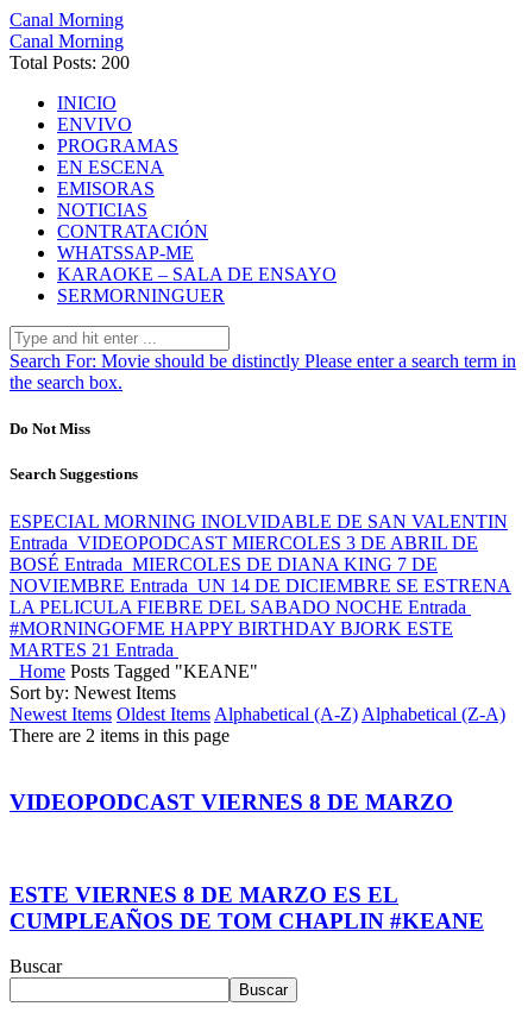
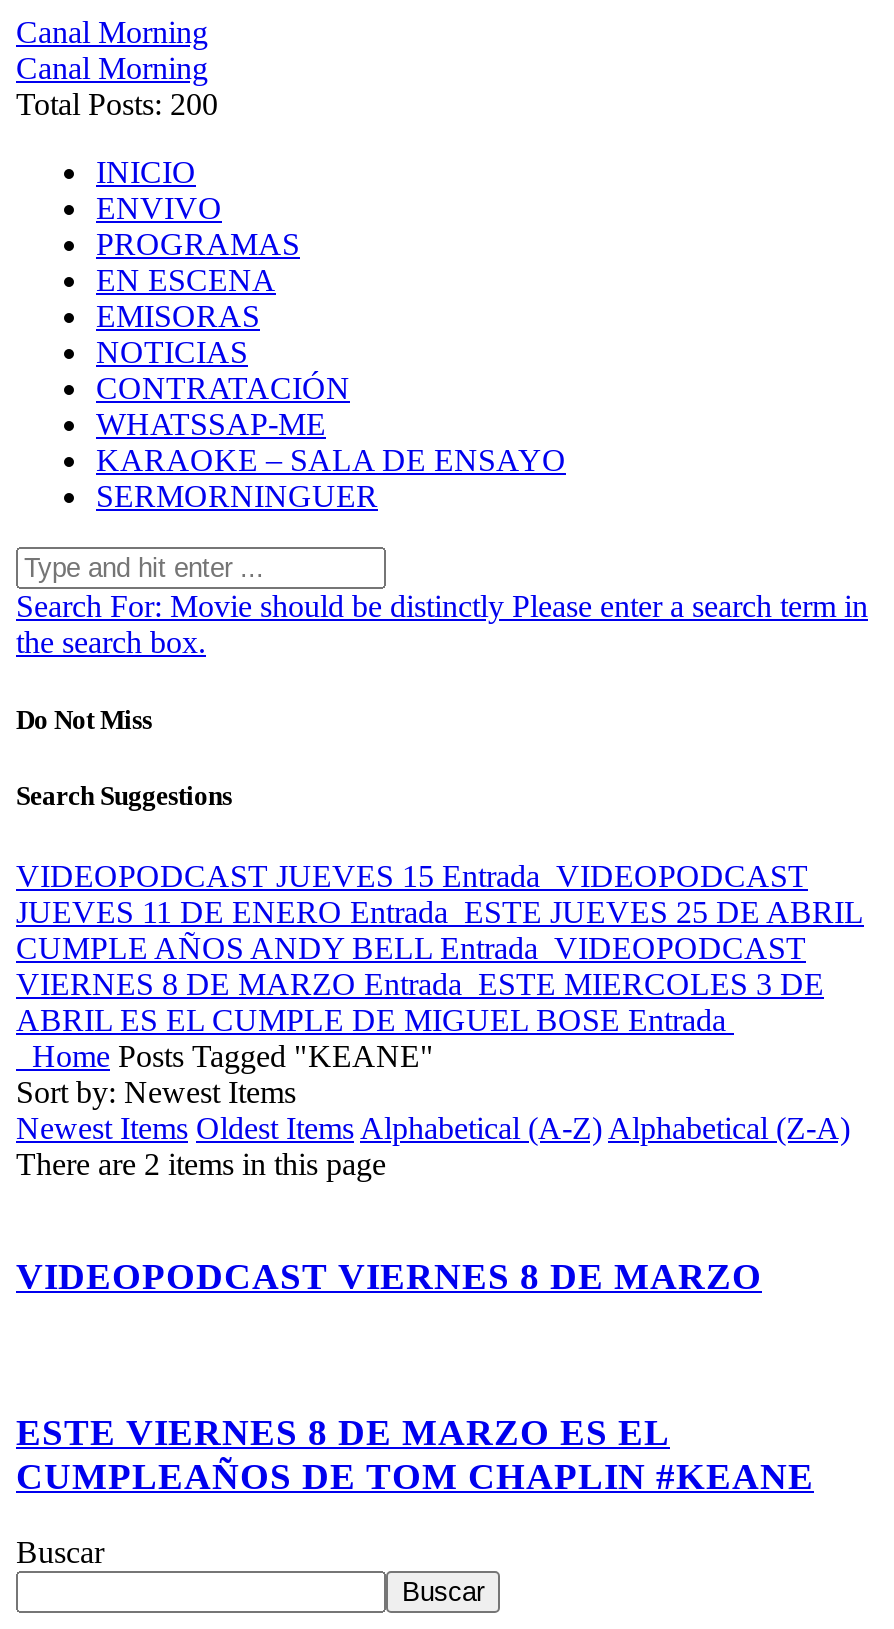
[10,511,511,659] ESPECIAL MORNING INOLVIDABLE DE SAN VALENTIN | Entrada VIDEOPODCAST MIERCOLES 3 DE ABRIL DE | BOSÉ Entrada MIERCOLES DE DIANA KING 7 DE | NOVIEMBRE Entrada UN 14 DE DICIEMBRE SE ESTRENA | LA PELICULA FIEBRE DEL SABADO NOCHE Entrada | #MORNINGOFME HAPPY BIRTHDAY BJORK ESTE | MARTES 21 Entrada -> [16,858,864,1036] VIDEOPODCAST JUEVES 15 Entrada VIDEOPODCAST | JUEVES 11 DE ENERO Entrada ESTE JUEVES 25 DE ABRIL | CUMPLE AÑOS ANDY BELL Entrada VIDEOPODCAST | VIERNES 8 DE MARZO Entrada ESTE MIERCOLES 3 DE | ABRIL ES EL CUMPLE DE MIGUEL BOSE Entrada

